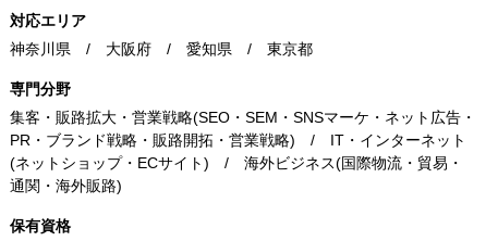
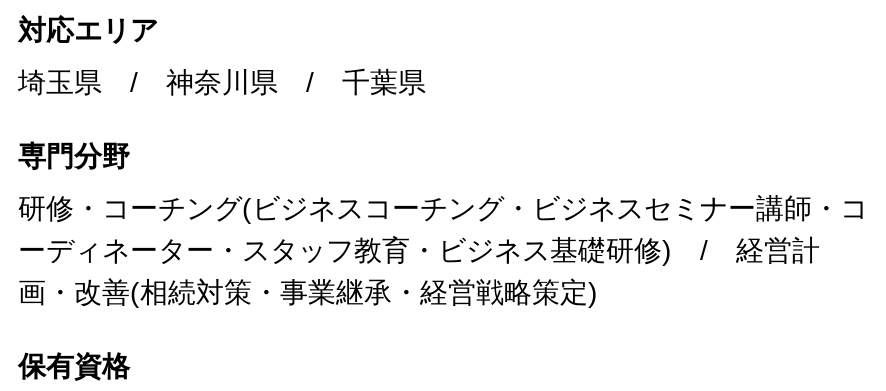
[10,40,313,58] 神奈川県 / 大阪府 / 愛知県 / 東京都 -> [18,66,426,98] 埼玉県 / 神奈川県 / 千葉県
[10,109,476,194] 集客・販路拡大・営業戦略(SEO・SEM・SNSマーケ・ネット広告・ | PR・ブランド戦略・販路開拓・営業戦略) / IT・インターネット | (ネットショップ・ECサイト) / 海外ビジネス(国際物流・貿易・ | 通関・海外販路) -> [18,192,868,308] 研修・コーチング(ビジネスコーチング・ビジネスセミナー講師・コ | ーディネーター・スタッフ教育・ビジネス基礎研修) / 経営計 | 画・改善(相続対策・事業継承・経営戦略策定)

